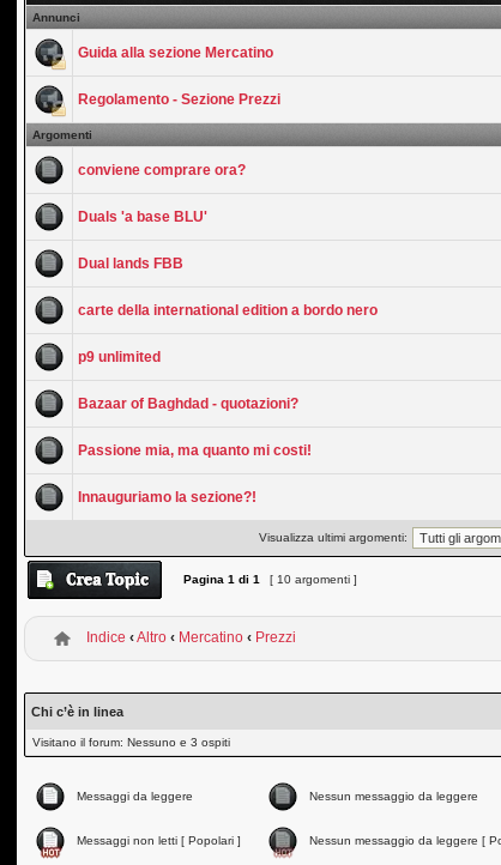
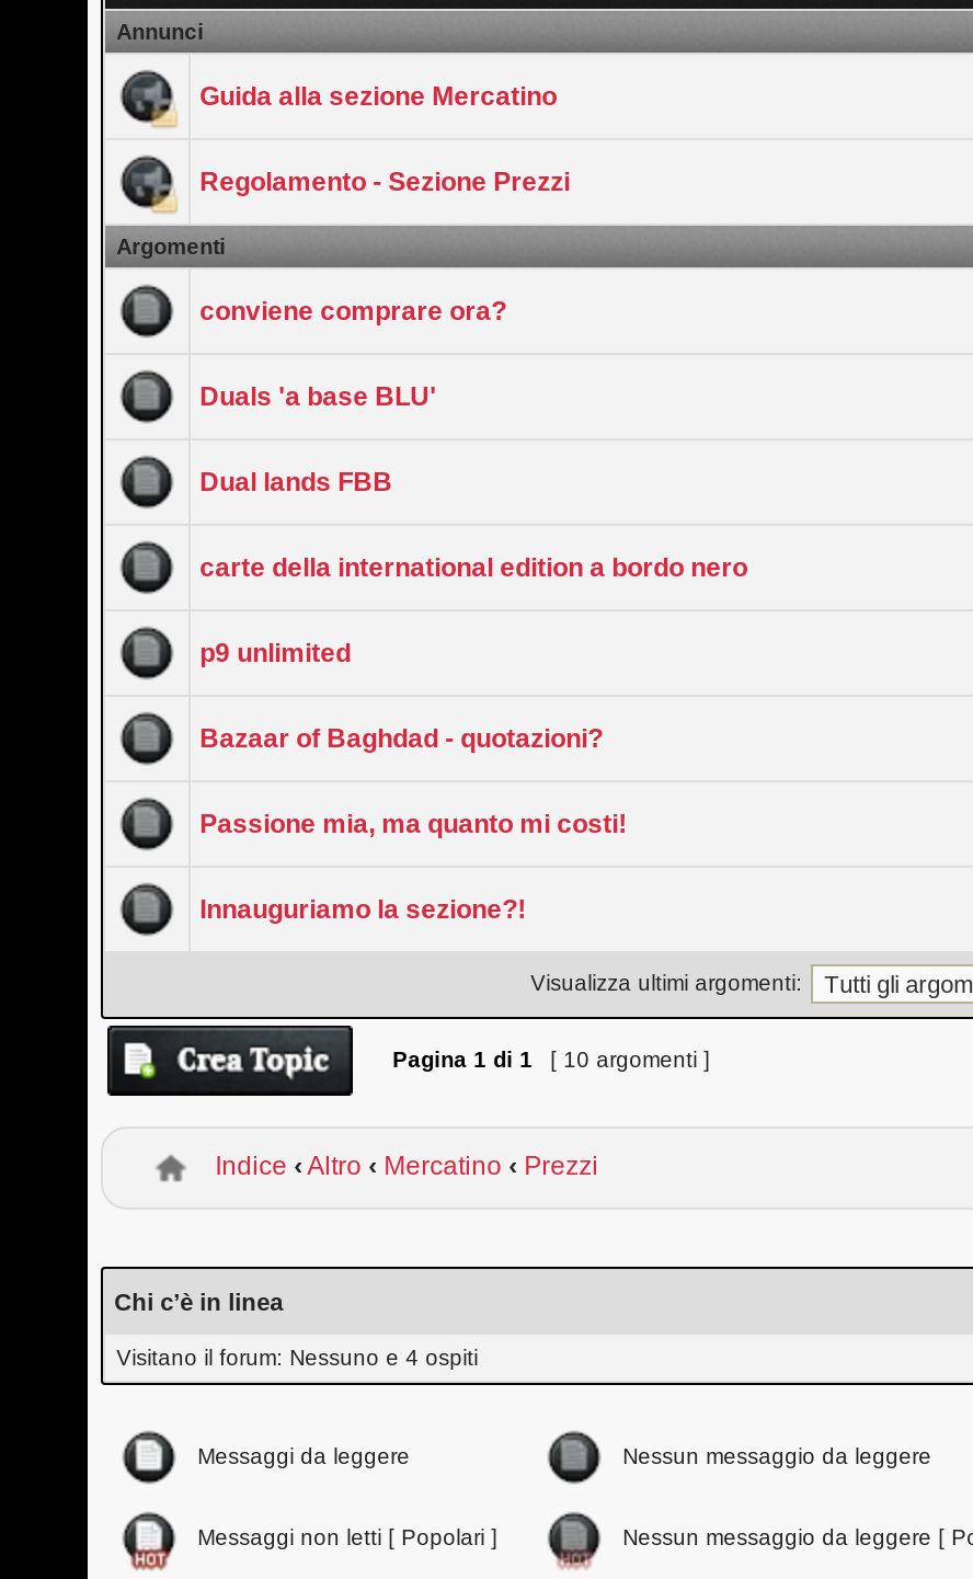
[32,736,230,749] Visitano il forum: Nessuno e 3 ospiti -> [116,1346,478,1370] Visitano il forum: Nessuno e 4 ospiti

